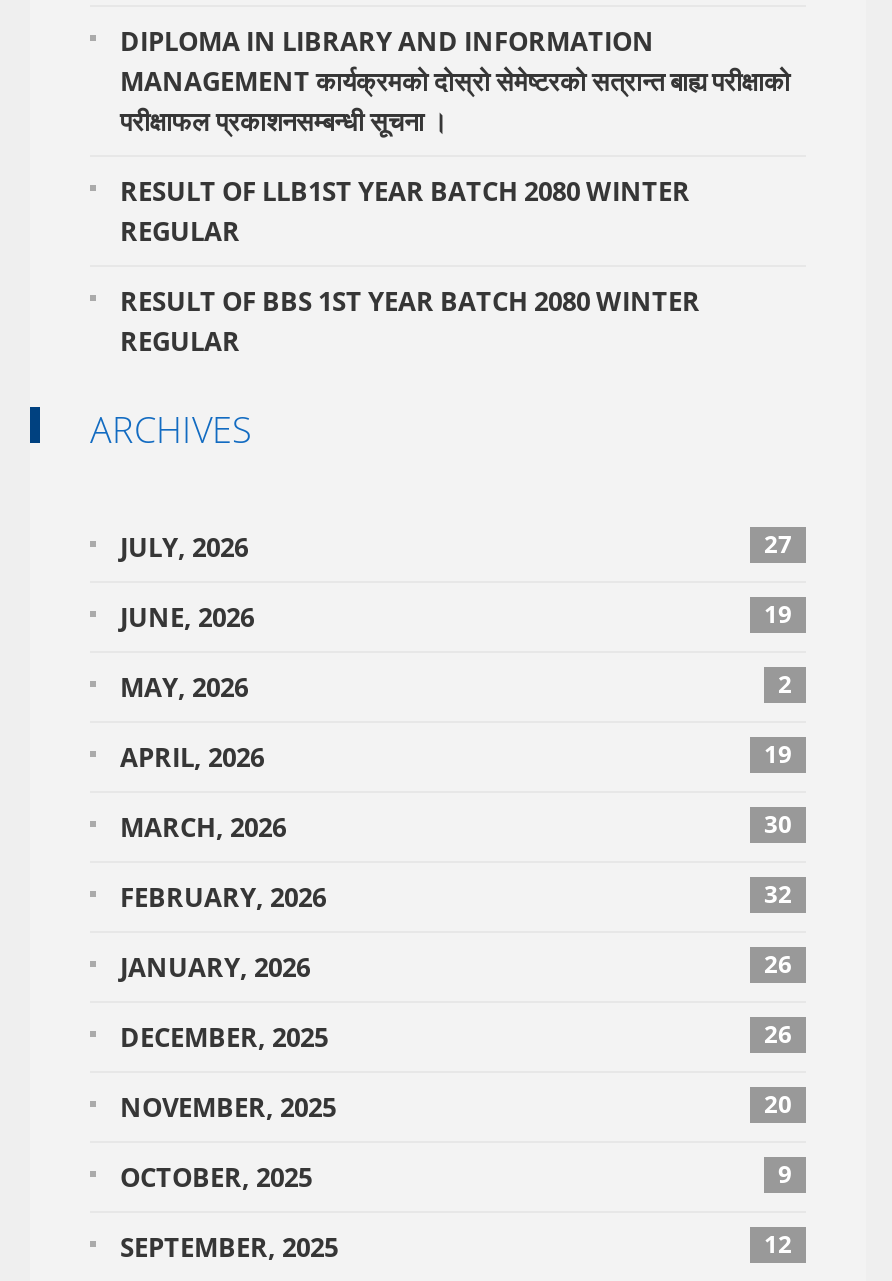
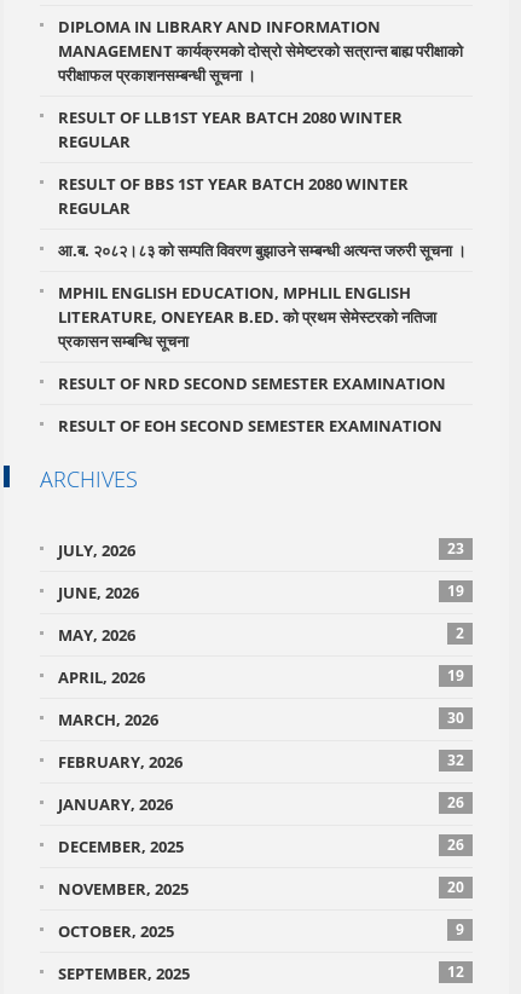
none -> [58,239,467,436] आ.ब. २०८२।८३ को सम्पति विवरण बुझाउने सम्बन्धी अत्यन्त जरुरी सूचना । | MPHIL ENGLISH EDUCATION, MPHLIL ENGLISH | LITERATURE, ONEYEAR B.ED. को प्रथम सेमेस्टरको नतिजा | प्रकासन सम्बन्धि सूचना | RESULT OF NRD SECOND SEMESTER EXAMINATION | RESULT OF EOH SECOND SEMESTER EXAMINATION
[764,527,792,561] 27 -> [447,538,464,558] 23

